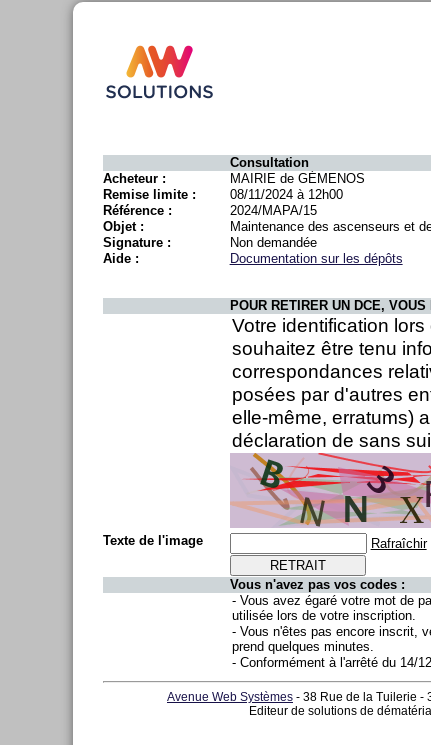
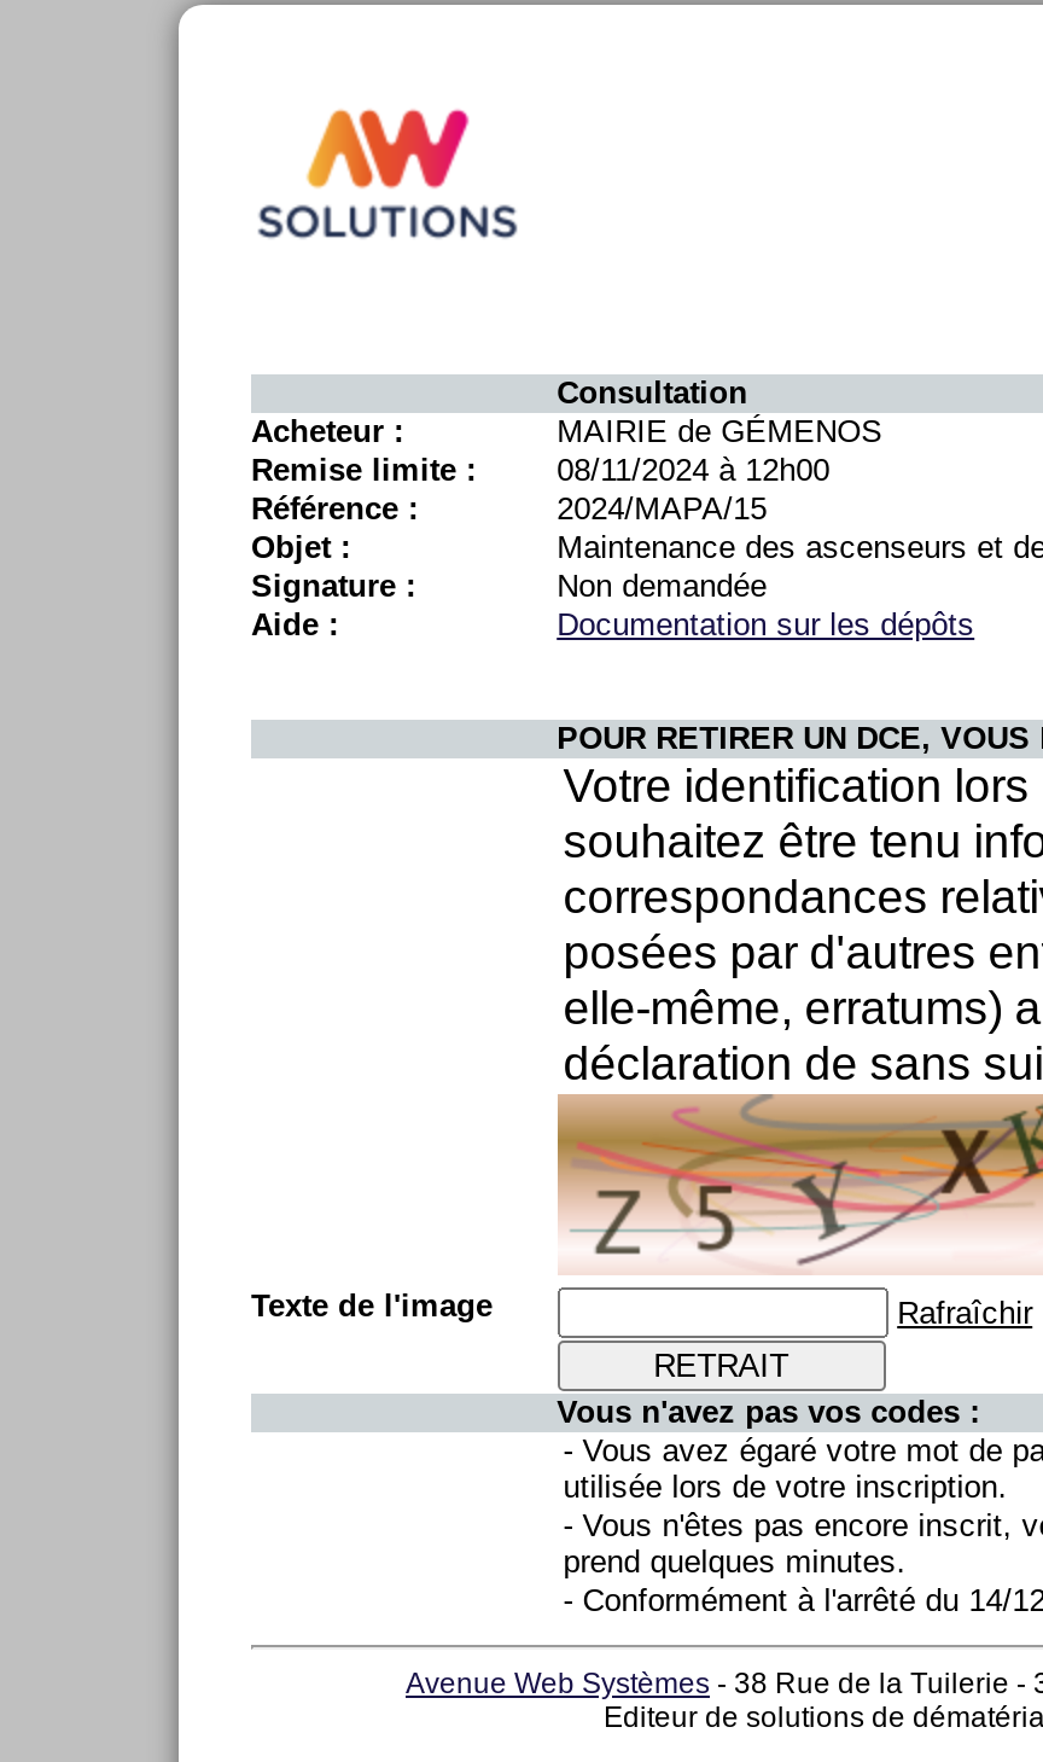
[230,454,428,528] [image] -> [555,1097,1036,1273] [image]

